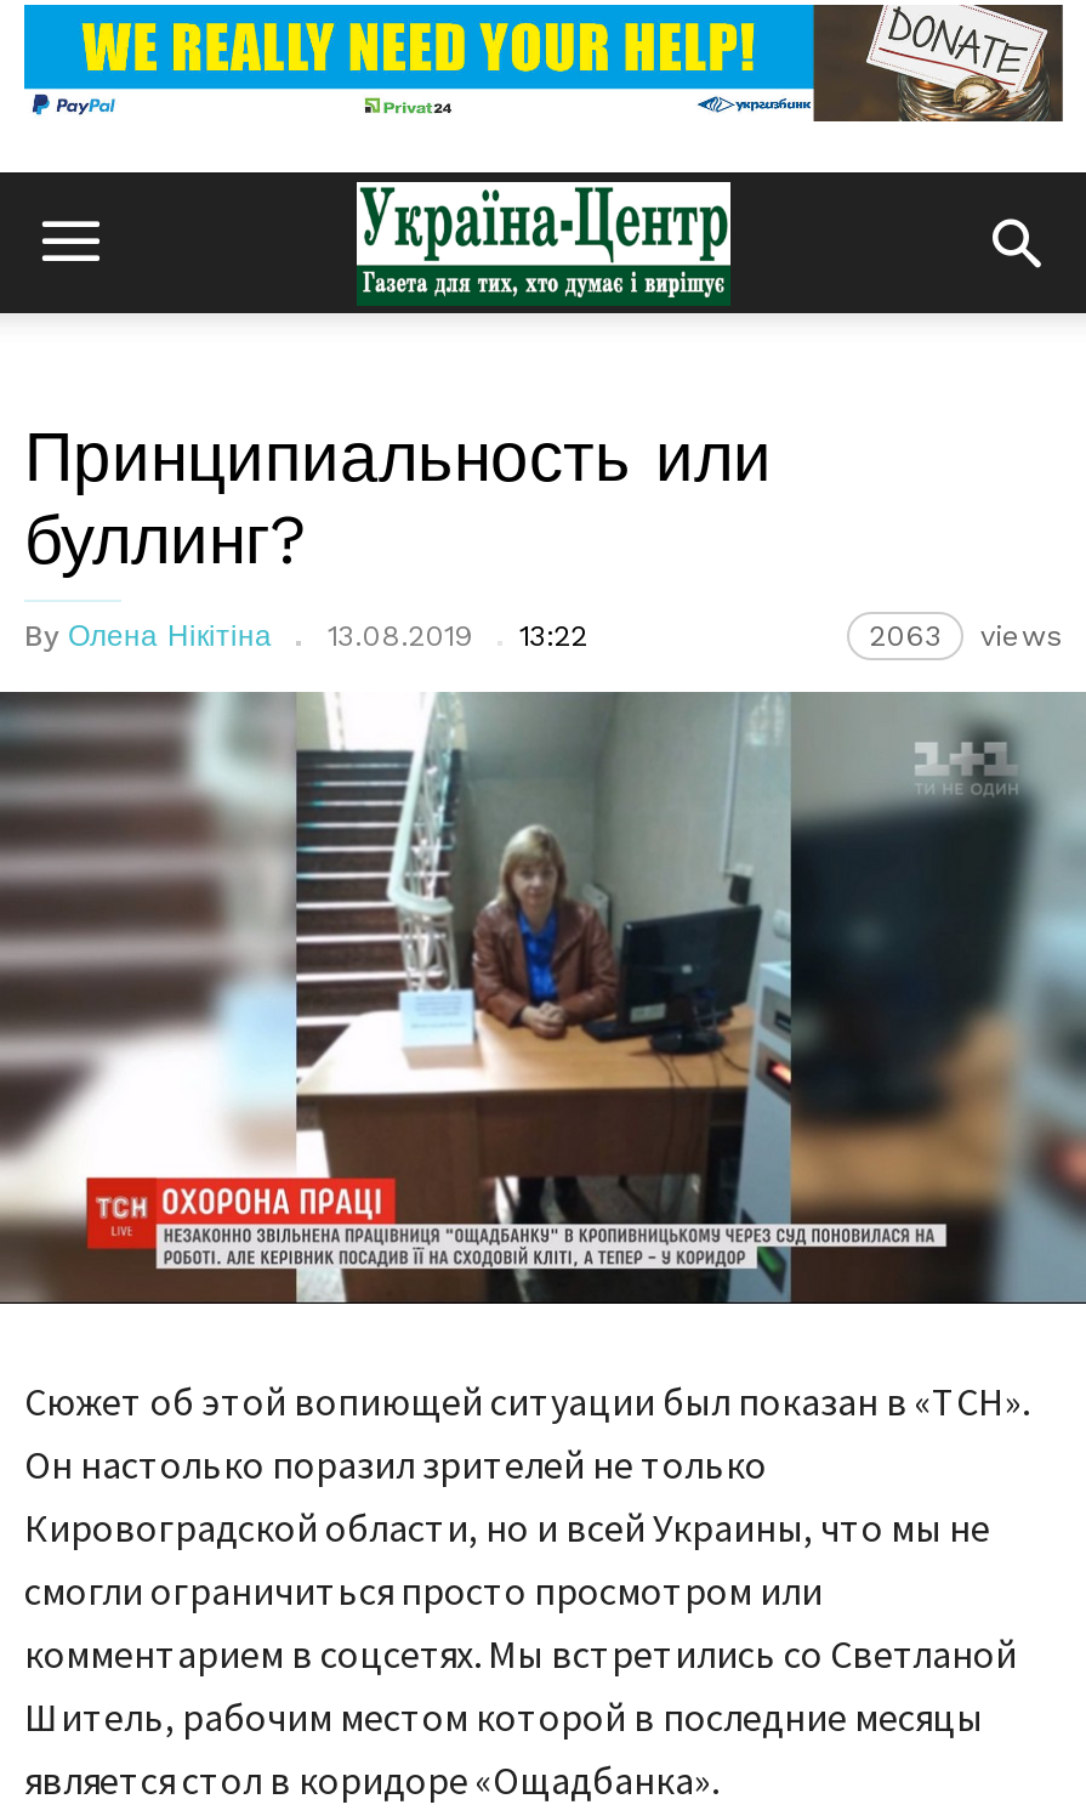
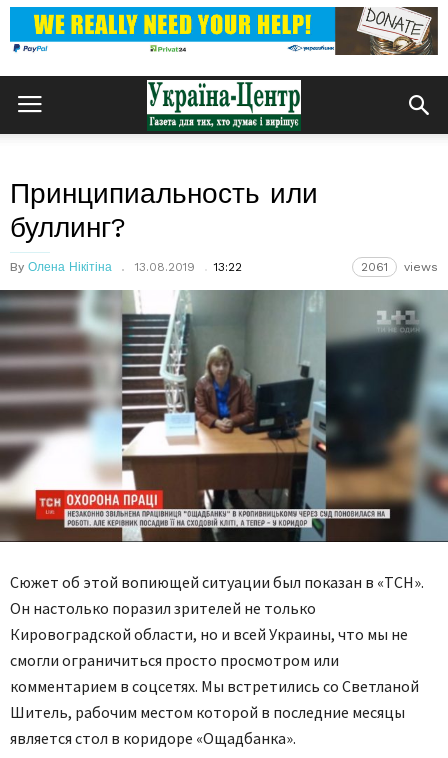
[869,619,1063,653] 2063 views -> [361,260,438,274] 2061 views

